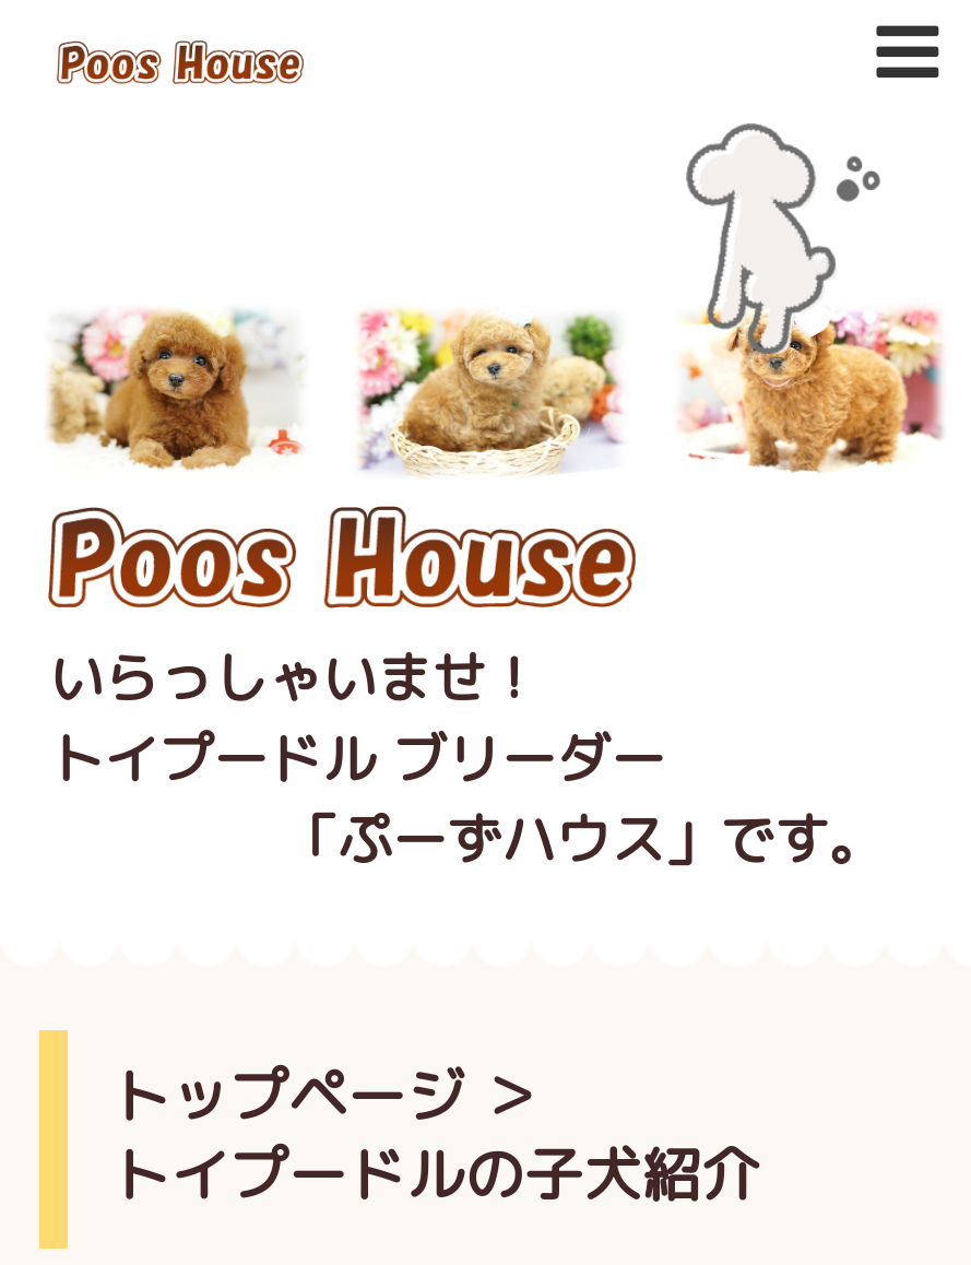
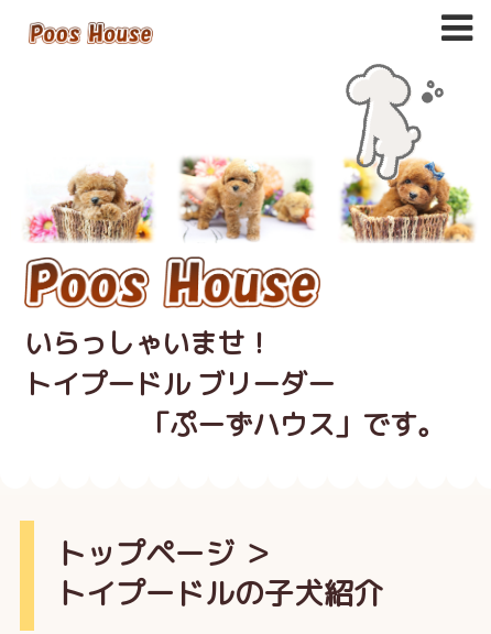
[46,309,304,477] [image] -> [24,158,154,243] [image]
[358,309,620,477] [image] -> [179,156,314,241] [image]
[679,307,944,477] [image] -> [340,157,474,243] [image]

